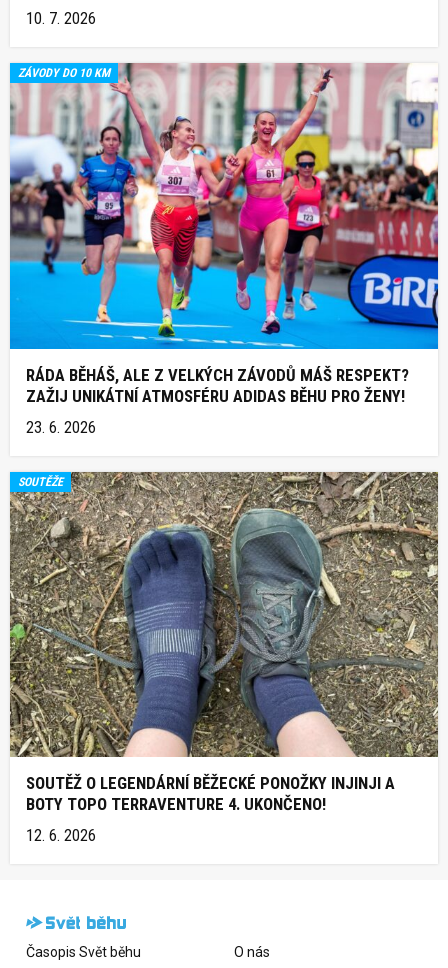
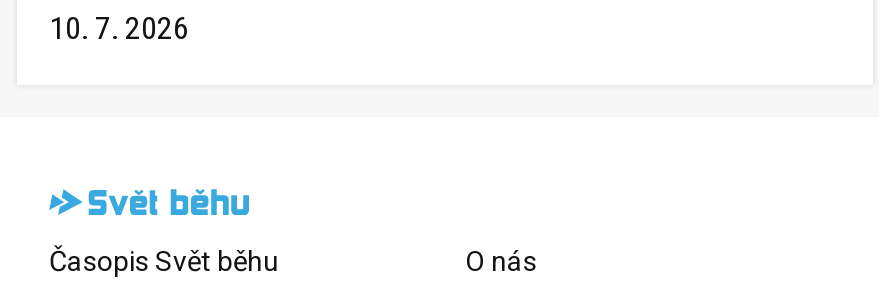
[9,62,439,350] [image] | ZÁVODY DO 10 KM -> none
[9,365,439,758] [image] | RÁDA BĚHÁŠ, ALE Z VELKÝCH ZÁVODŮ MÁŠ RESPEKT? | ZAŽIJ UNIKÁTNÍ ATMOSFÉRU ADIDAS BĚHU PRO ŽENY! | 23. 6. 2026 | SOUTĚŽE -> none
[26,773,395,845] SOUTĚŽ O LEGENDÁRNÍ BĚŽECKÉ PONOŽKY INJINJI A | BOTY TOPO TERRAVENTURE 4. UKONČENO! | 12. 6. 2026 -> none

